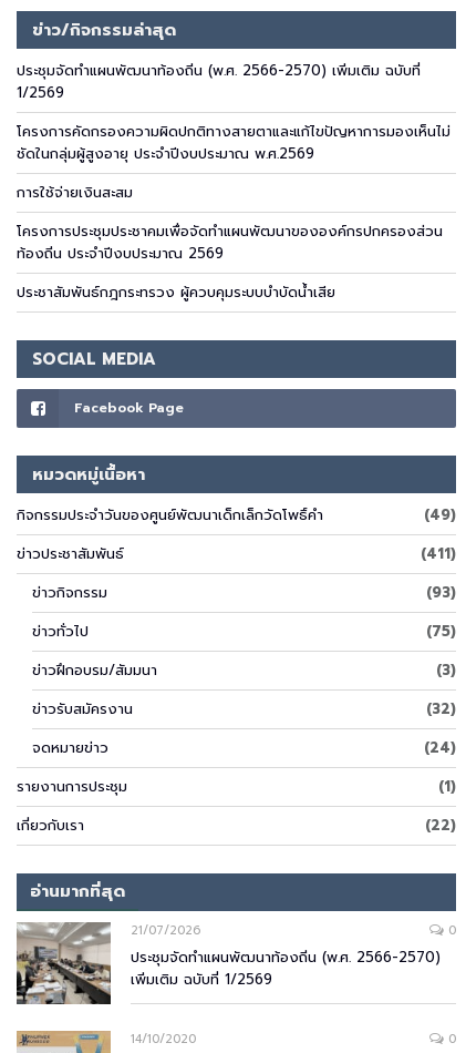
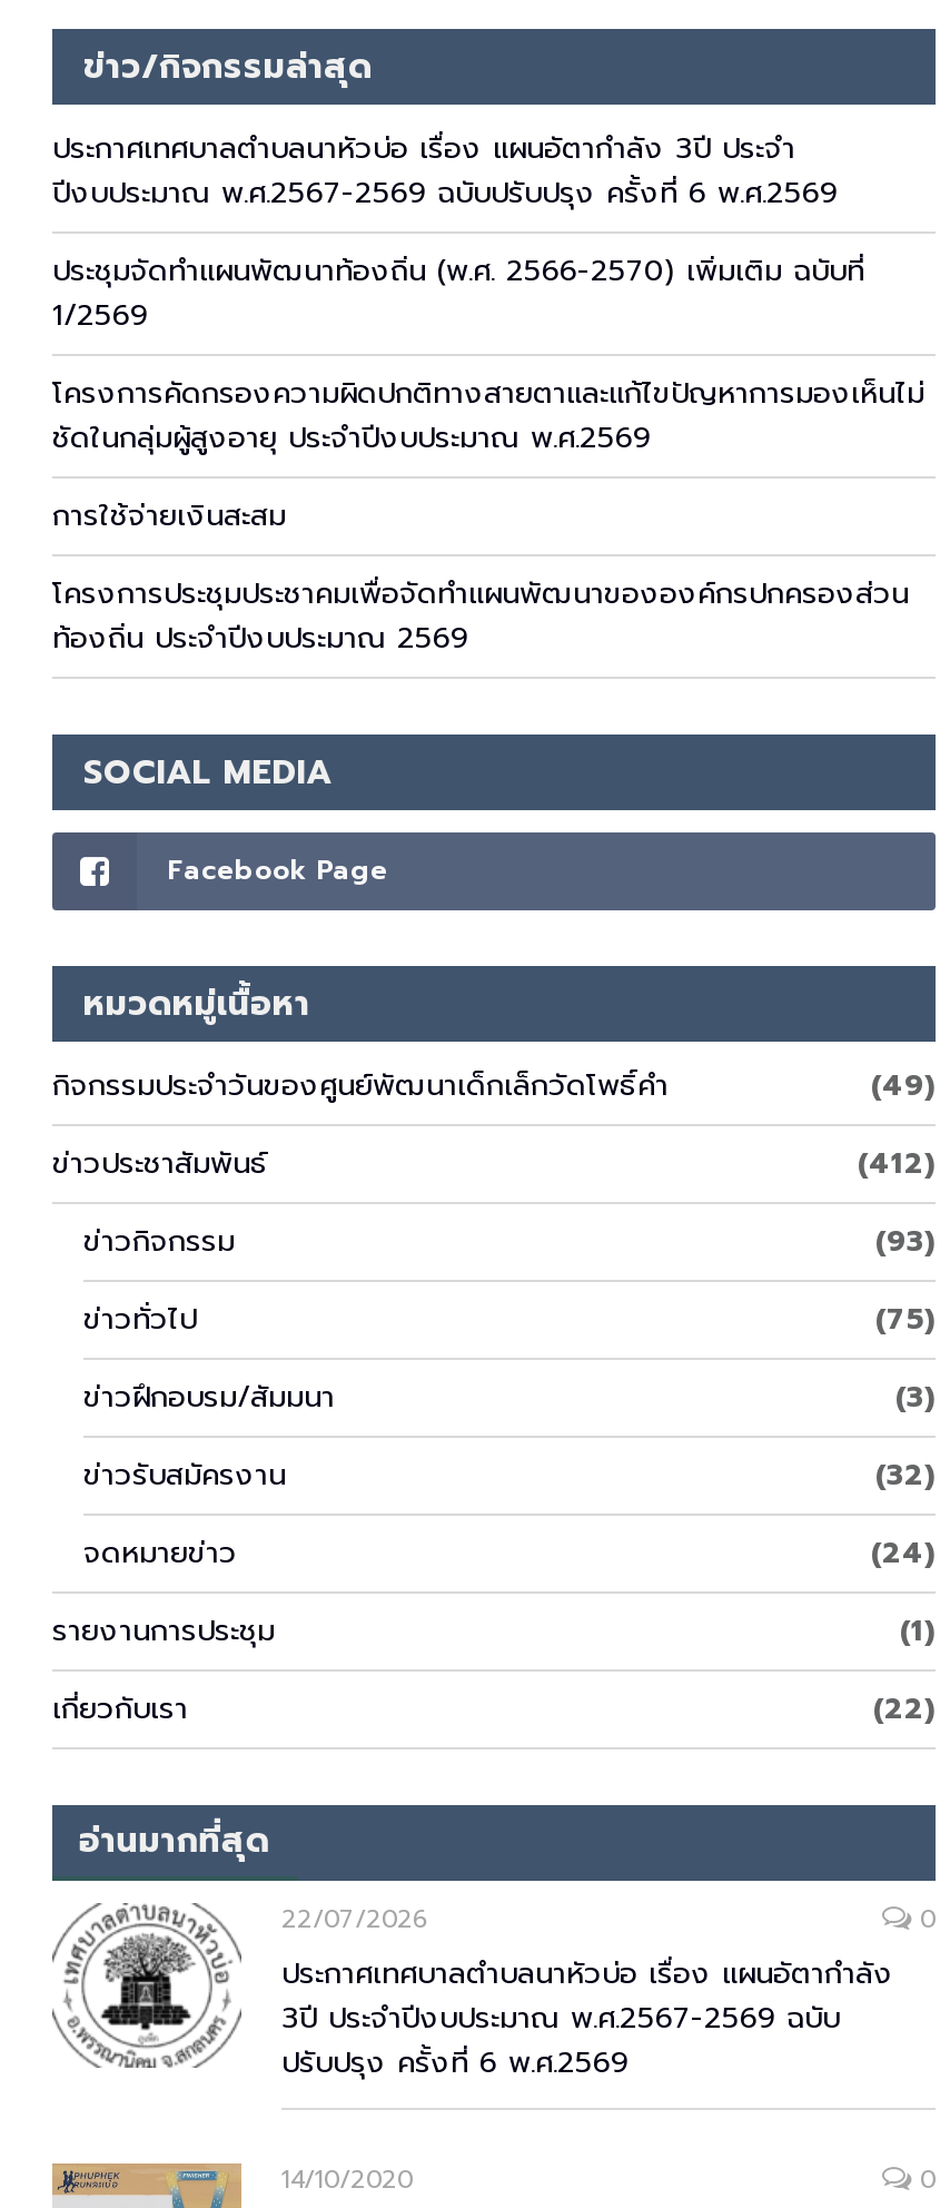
none -> [52,127,838,214] ประกาศเทศบาลตำบลนาหัวบ่อ เรื่อง แผนอัตากำลัง 3ปี ประจำ | ปีงบประมาณ พ.ศ.2567-2569 ฉบับปรับปรุง ครั้งที่ 6 พ.ศ.2569
moved [17,60,451,264] -> [52,250,924,659]: ประชุมจัดทำแผนพัฒนาท้องถิ่น (พ.ศ. 2566-2570) เพิ่มเติม ฉบับที่ | 1/2569 | โครงการคัดกรองความผิดปกติทางสายตาและแก้ไขปัญหาการมองเห็นไม่ | ชัดในกลุ่มผู้สูงอายุ ประจำปีงบประมาณ พ.ศ.2569 | การใช้จ่ายเงินสะสม | โครงการประชุมประชาคมเพื่อจัดทำแผนพัฒนาขององค์กรปกครองส่วน | ท้องถิ่น ประจำปีงบประมาณ 2569
[17,282,335,303] ประชาสัมพันธ์กฎกระทรวง ผู้ควบคุมระบบบำบัดน้ำเสีย -> none
[421,543,456,564] (411) -> [858,1142,936,1184] (412)
[15,921,200,1005] [image] | 21/07/2026 -> [52,1901,428,2068] [image] | 22/07/2026
[131,947,441,990] ประชุมจัดทำแผนพัฒนาท้องถิ่น (พ.ศ. 2566-2570) | เพิ่มเติม ฉบับที่ 1/2569 -> [281,1952,893,2084] ประกาศเทศบาลตำบลนาหัวบ่อ เรื่อง แผนอัตากำลัง | 3ปี ประจำปีงบประมาณ พ.ศ.2567-2569 ฉบับ | ปรับปรุง ครั้งที่ 6 พ.ศ.2569

